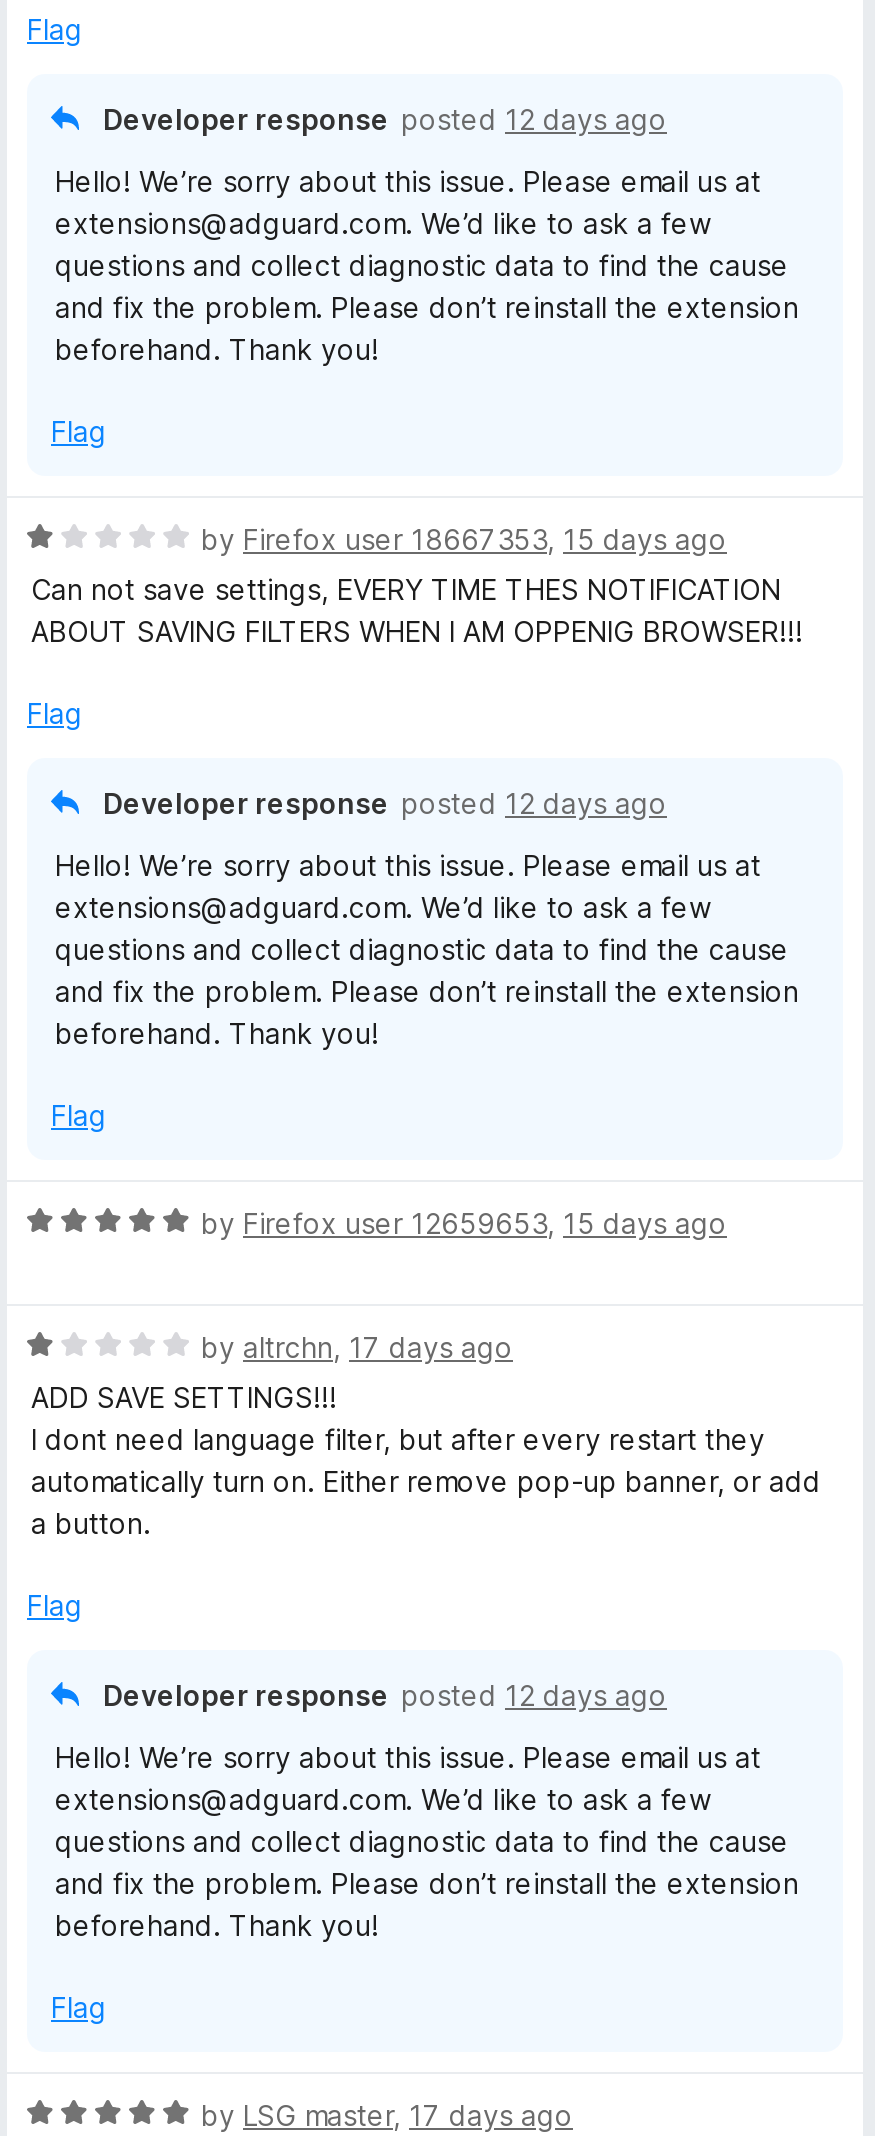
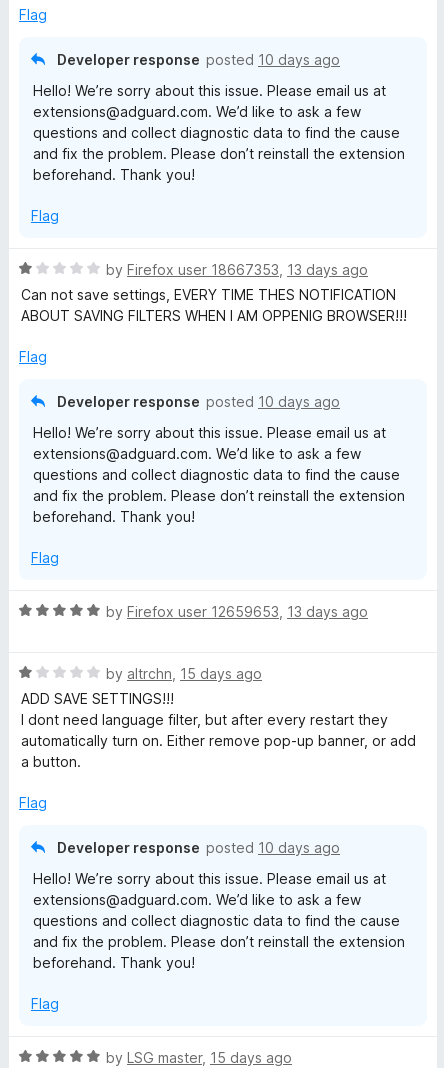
[103,102,667,136] Developer response posted 12 days ago -> [57,51,340,68] Developer response posted 10 days ago
[201,522,727,556] by Firefox user 18667353, 15 days ago -> [106,261,368,278] by Firefox user 18667353, 13 days ago
[103,786,667,820] Developer response posted 12 days ago -> [57,393,340,410] Developer response posted 10 days ago
[201,1206,727,1240] by Firefox user 12659653, 15 days ago -> [106,603,368,620] by Firefox user 12659653, 13 days ago
[201,1330,513,1364] by altrchn, 17 days ago -> [106,665,262,682] by altrchn, 15 days ago
[103,1678,667,1712] Developer response posted 12 days ago -> [57,839,340,856] Developer response posted 10 days ago
[201,2098,573,2132] by LSG master, 17 days ago -> [106,1049,292,1066] by LSG master, 15 days ago

